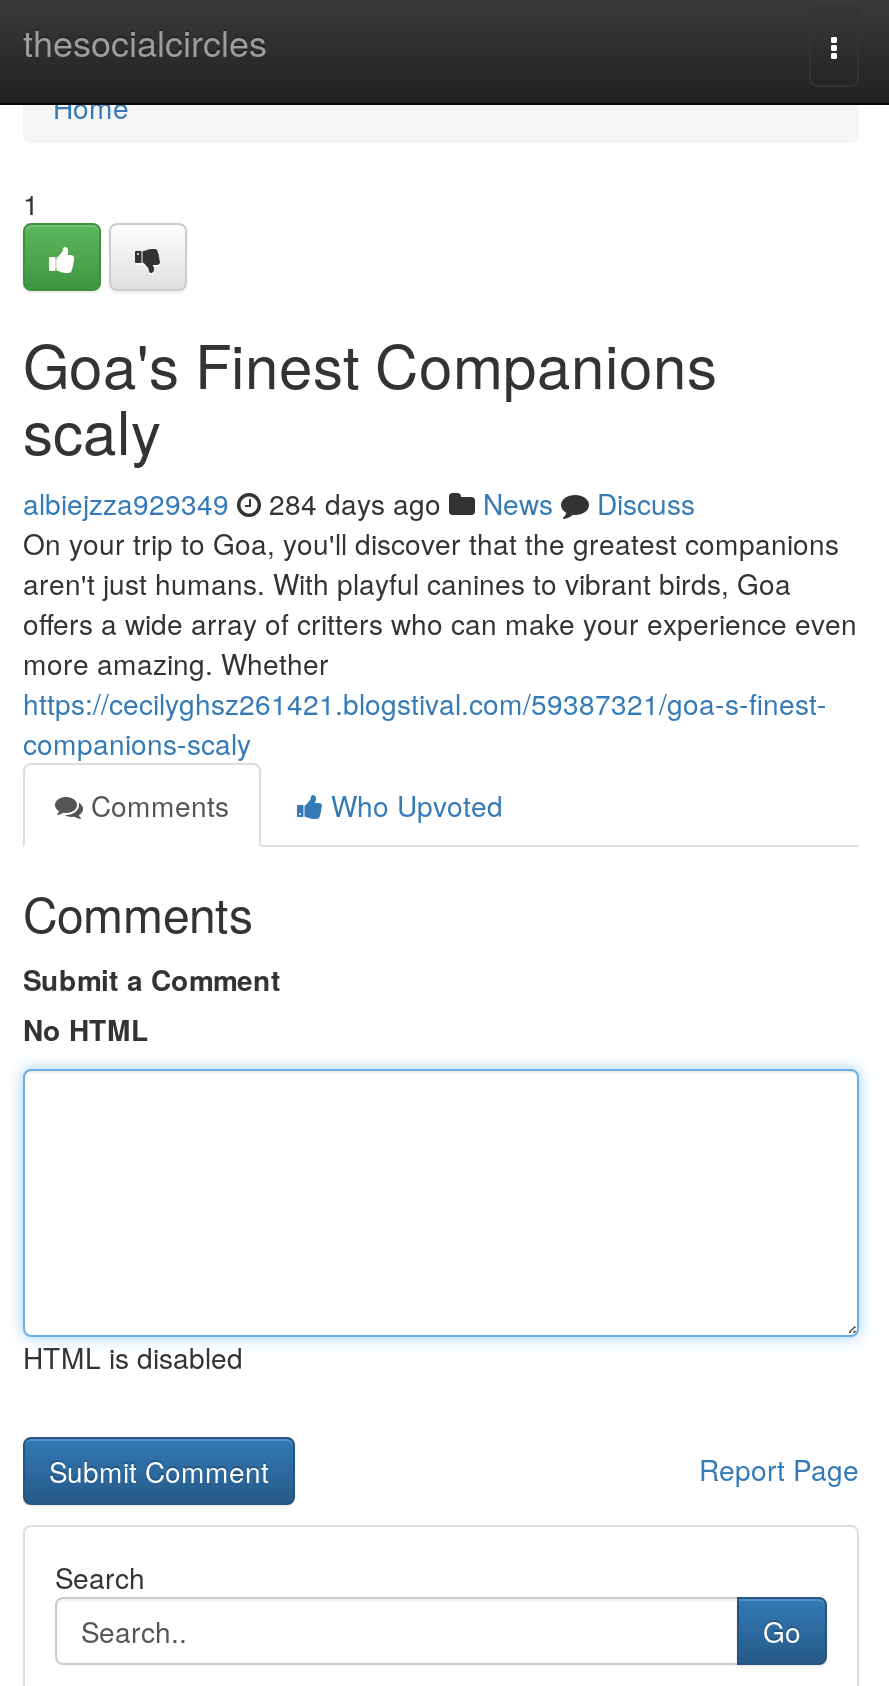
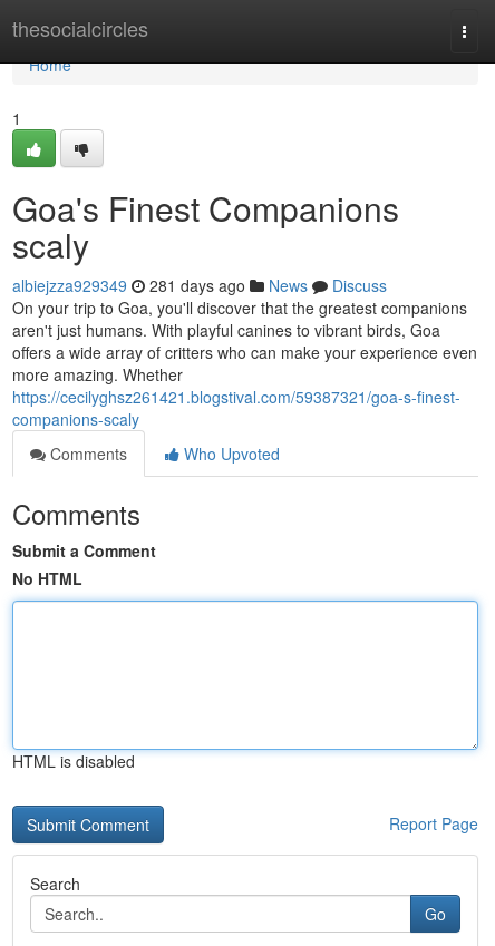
[23,483,695,523] albiejzza929349 284 days ago News Discuss -> [12,274,387,296] albiejzza929349 281 days ago News Discuss

